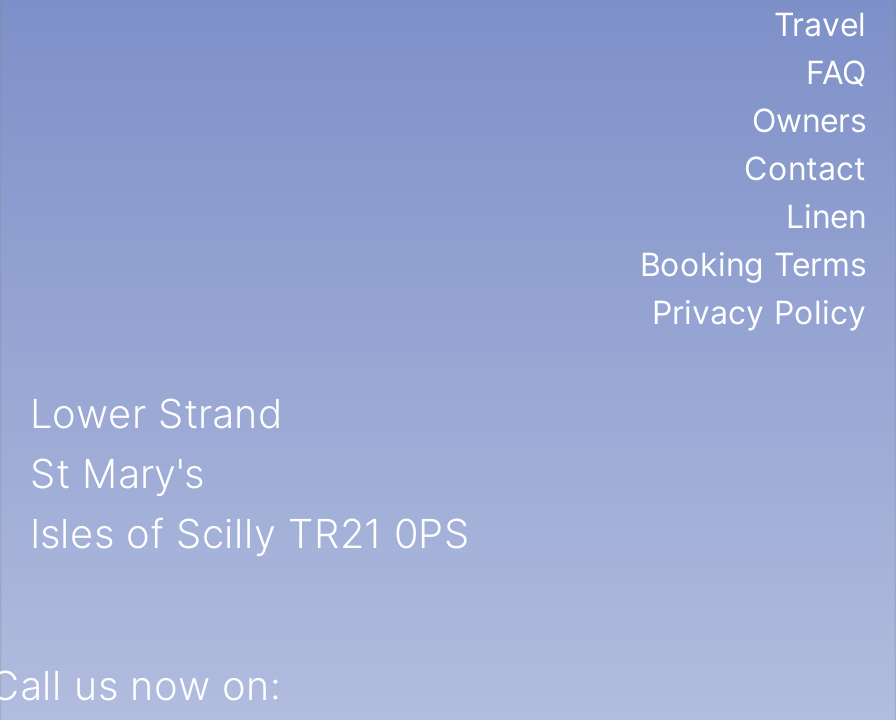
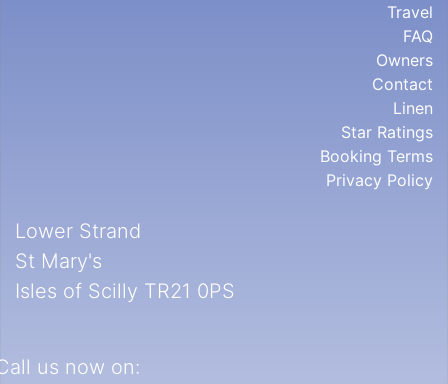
none -> [341,122,433,142] Star Ratings

